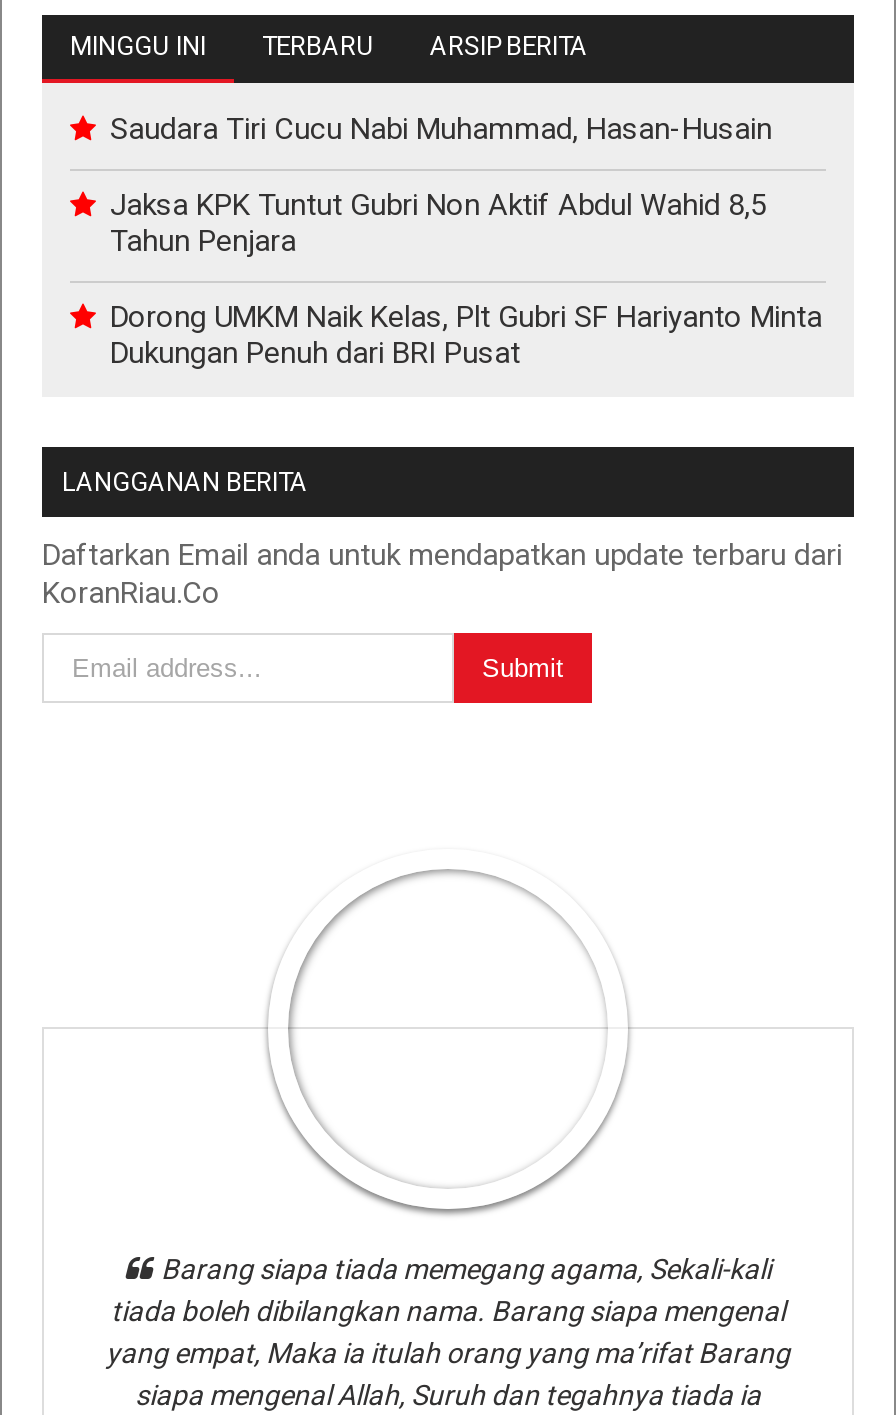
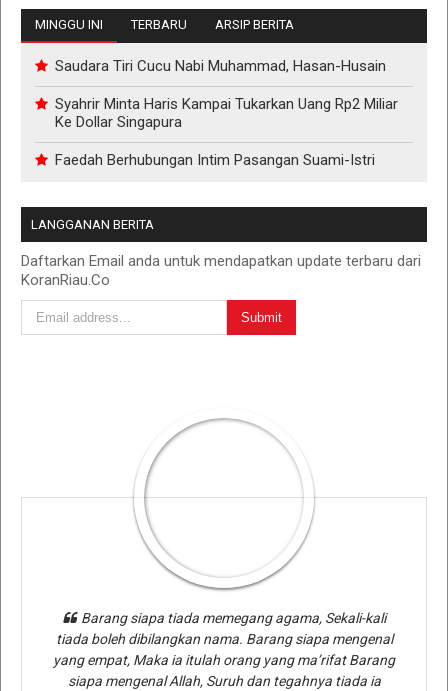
[110,187,766,259] Jaksa KPK Tuntut Gubri Non Aktif Abdul Wahid 8,5 | Tahun Penjara -> [55,95,398,131] Syahrir Minta Haris Kampai Tukarkan Uang Rp2 Miliar | Ke Dollar Singapura
[110,299,822,371] Dorong UMKM Naik Kelas, Plt Gubri SF Hariyanto Minta | Dukungan Penuh dari BRI Pusat -> [55,151,375,169] Faedah Berhubungan Intim Pasangan Suami-Istri

